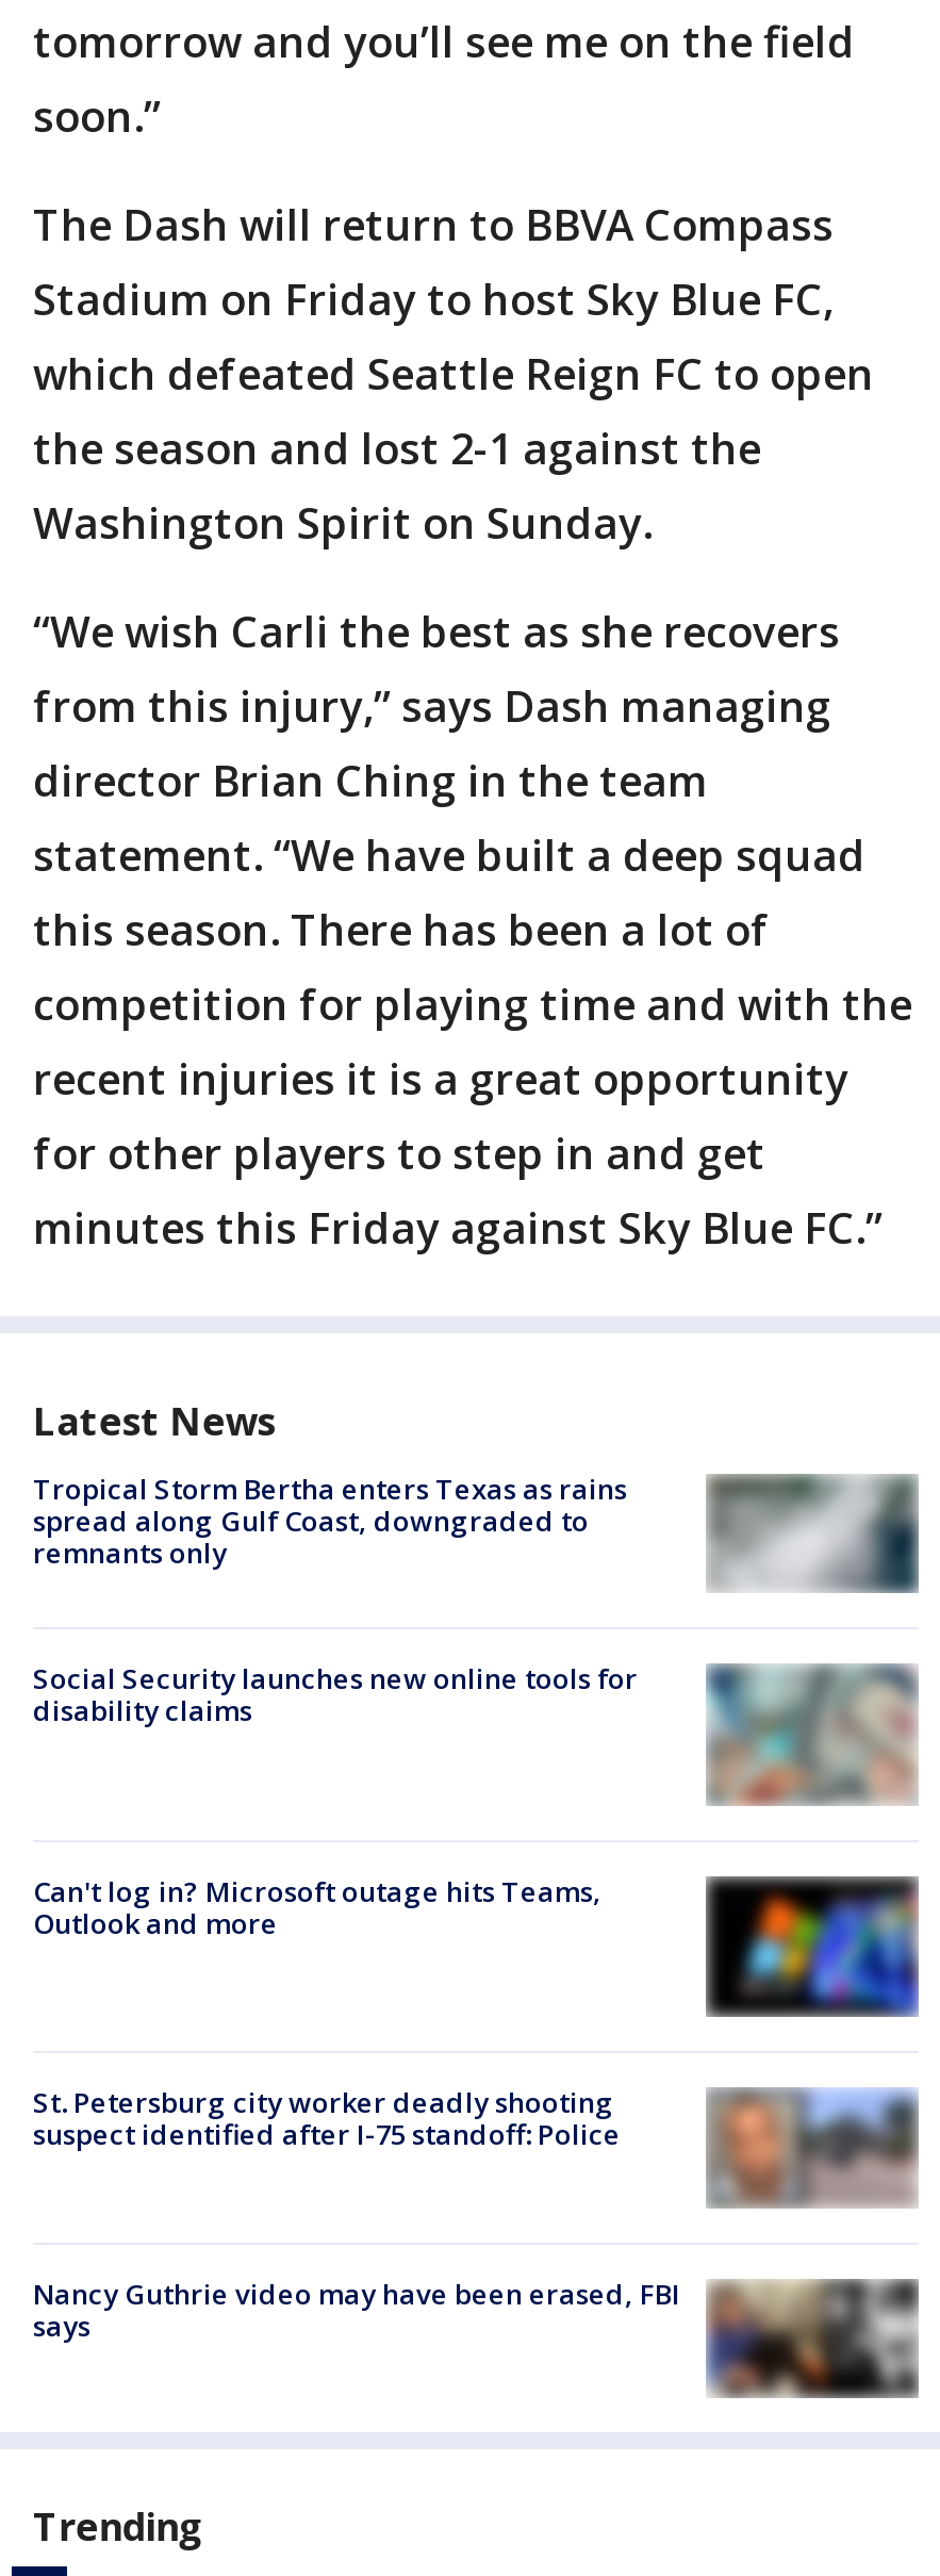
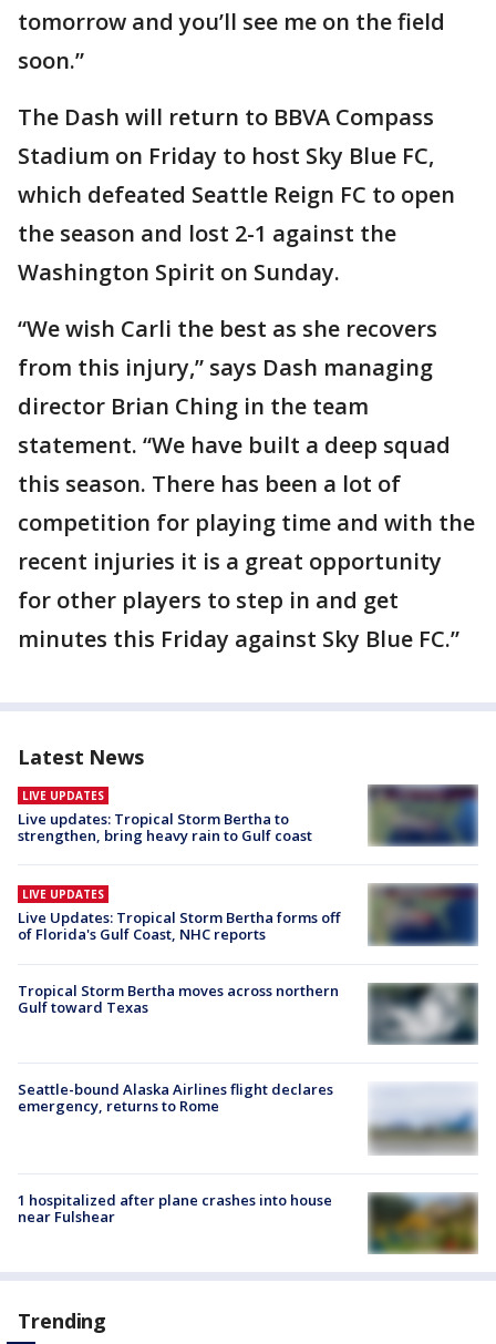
[33,1470,627,1572] Tropical Storm Bertha enters Texas as rains | spread along Gulf Coast, downgraded to | remnants only -> [18,788,312,846] LIVE UPDATES | Live updates: Tropical Storm Bertha to | strengthen, bring heavy rain to Gulf coast
[710,1474,919,1593] [image] -> [369,784,478,847] [image]
[33,1660,919,1806] [image] | Social Security launches new online tools for | disability claims -> [18,883,478,946] [image] | LIVE UPDATES | Live Updates: Tropical Storm Bertha forms off | of Florida's Gulf Coast, NHC reports
[33,1871,601,1942] Can't log in? Microsoft outage hits Teams, | Outlook and more -> [18,980,339,1017] Tropical Storm Bertha moves across northern | Gulf toward Texas
[704,1876,921,2019] [image] -> [368,983,478,1056] [image]
[33,2070,919,2206] [image] | St. Petersburg city worker deadly shooting | suspect identified after I-75 standoff: Police -> [18,1079,477,1153] [image] | Seattle-bound Alaska Airlines flight declares | emergency, returns to Rome
[33,2274,919,2398] [image] | Nancy Guthrie video may have been erased, FBI | says -> [18,1190,478,1254] [image] | 1 hospitalized after plane crashes into house | near Fulshear

